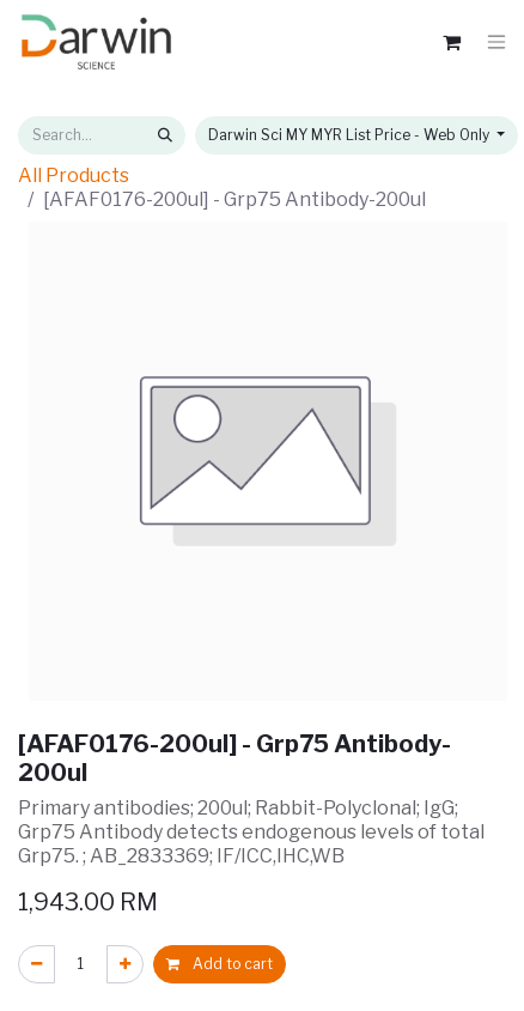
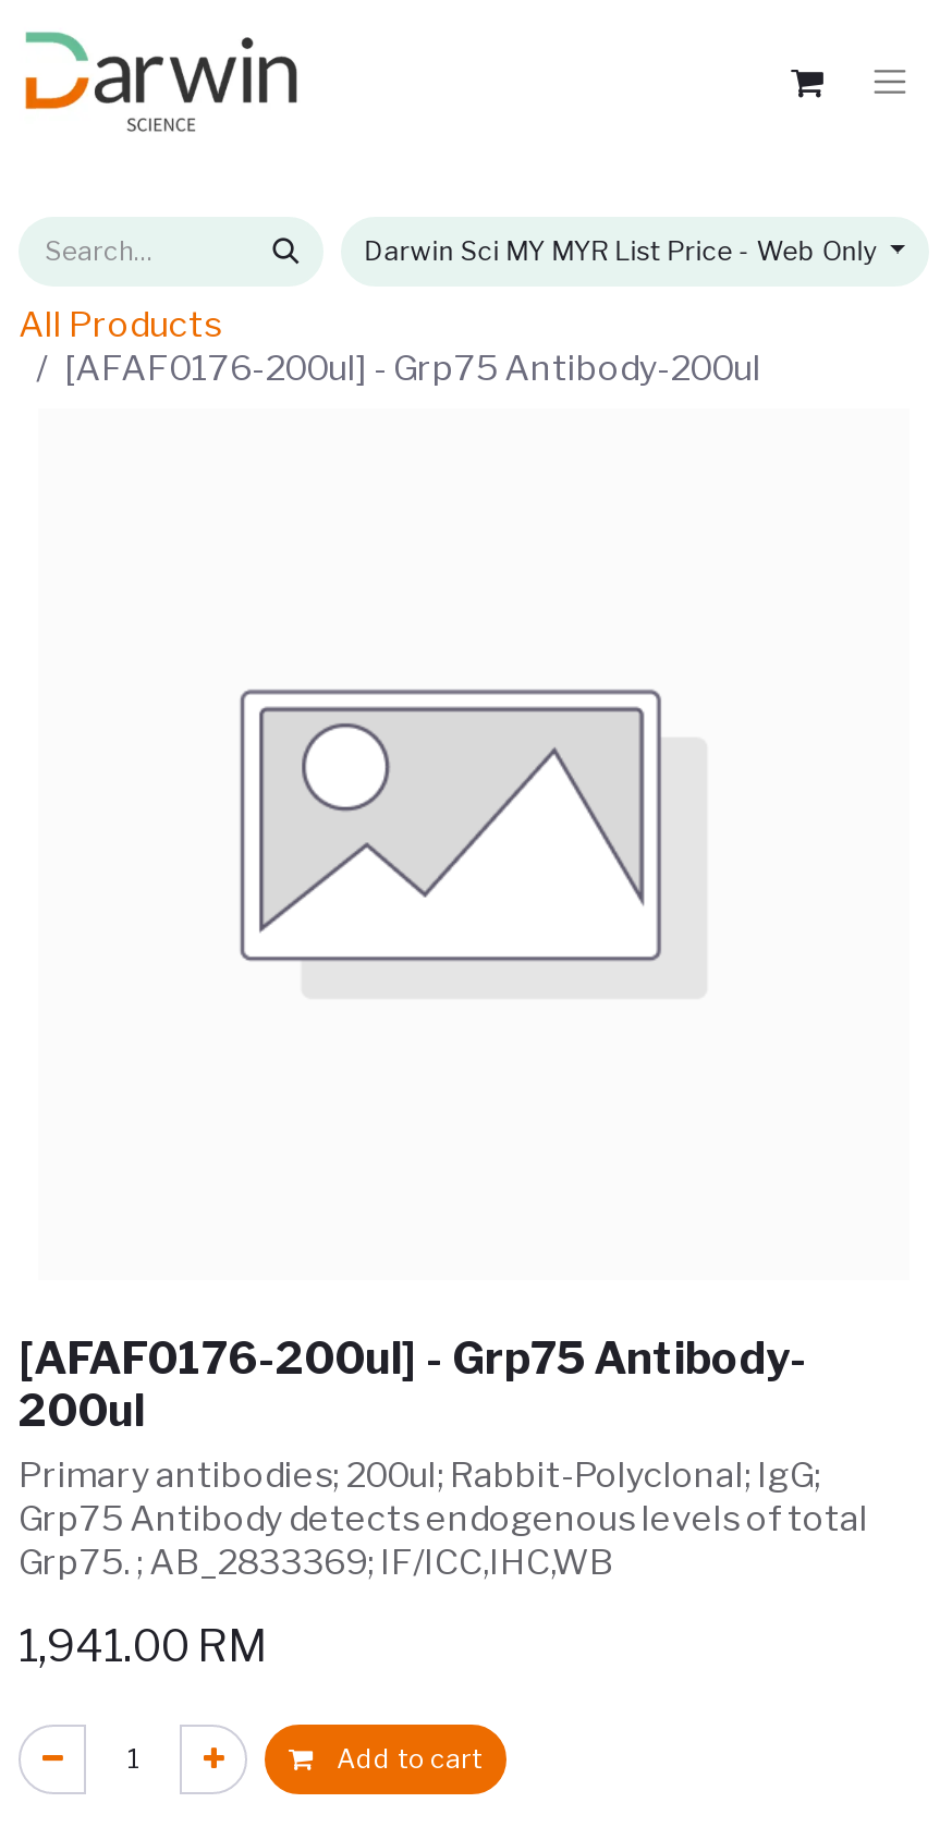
[18,888,158,916] 1,943.00 RM -> [19,1620,267,1672] 1,941.00 RM

